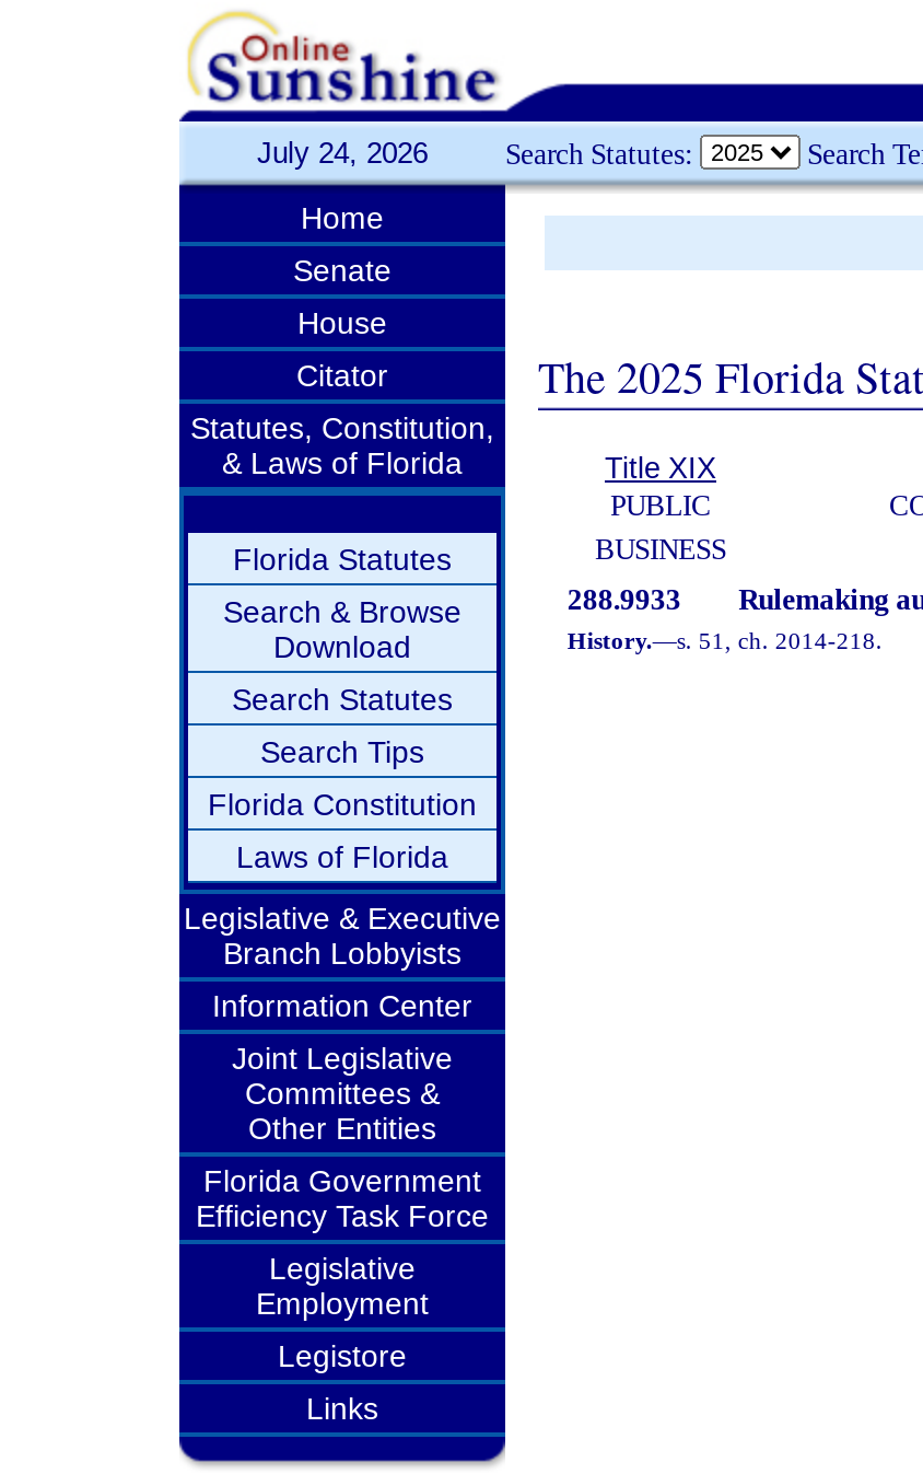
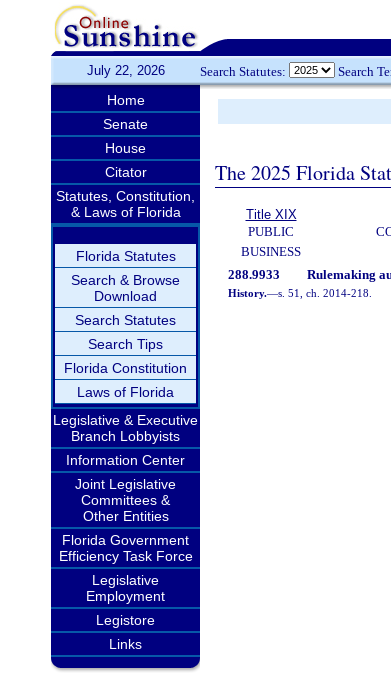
[257,137,428,170] July 24, 2026 -> [86,63,164,78] July 22, 2026

